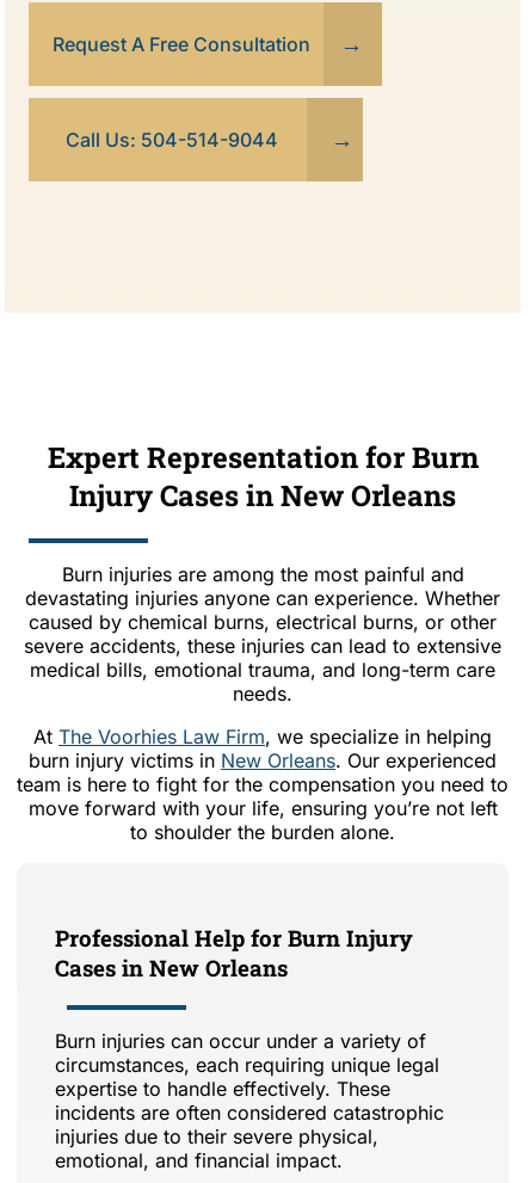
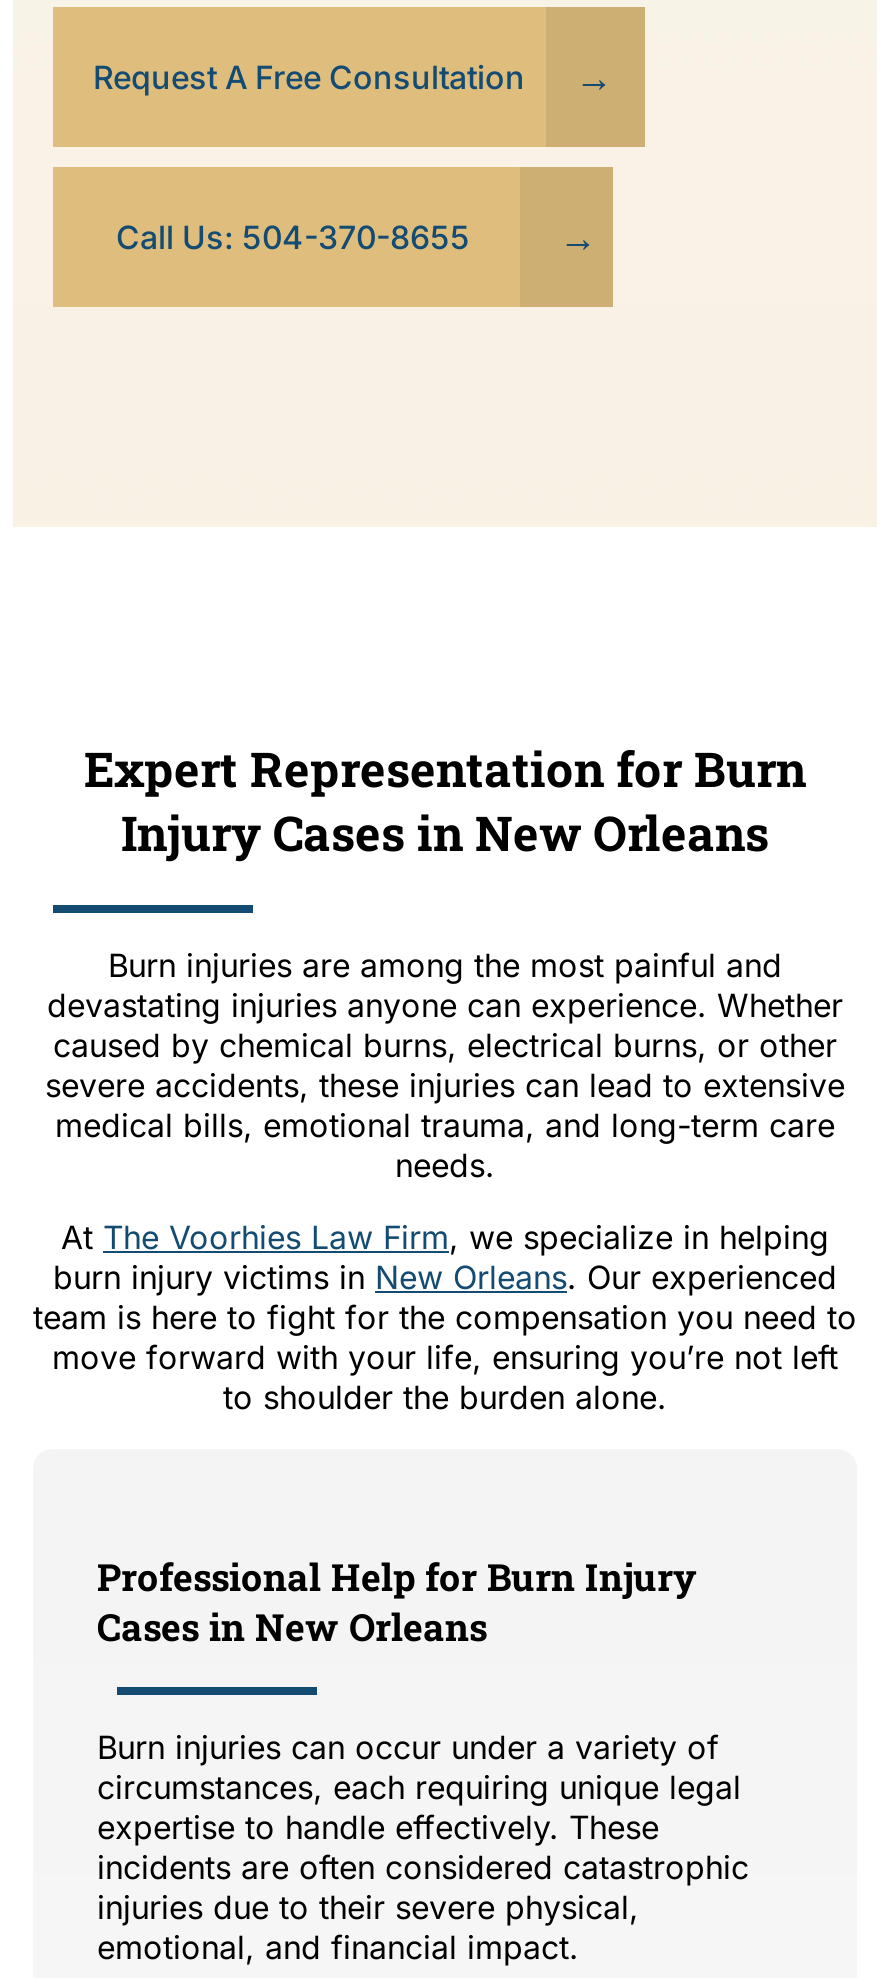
[66,127,278,151] Call Us: 504-514-9044 -> [116,217,470,257] Call Us: 504-370-8655

